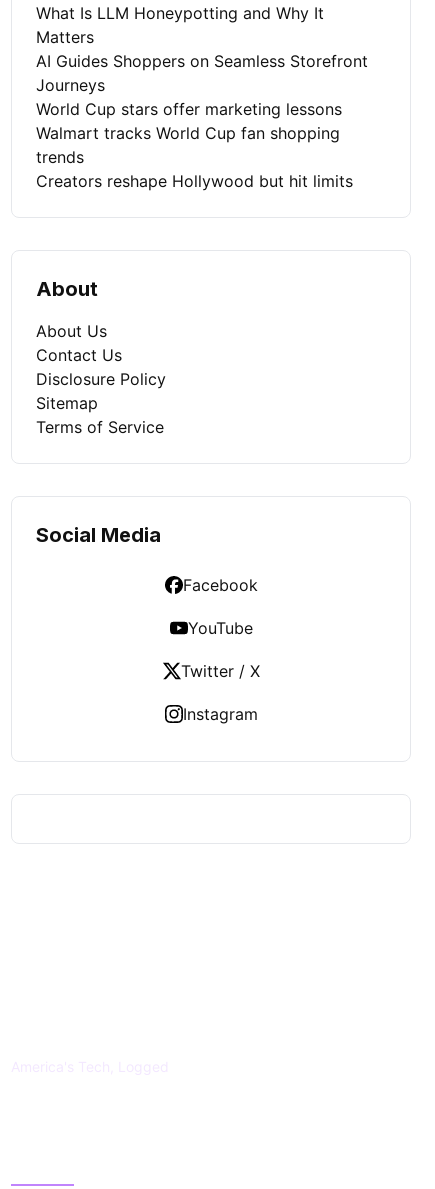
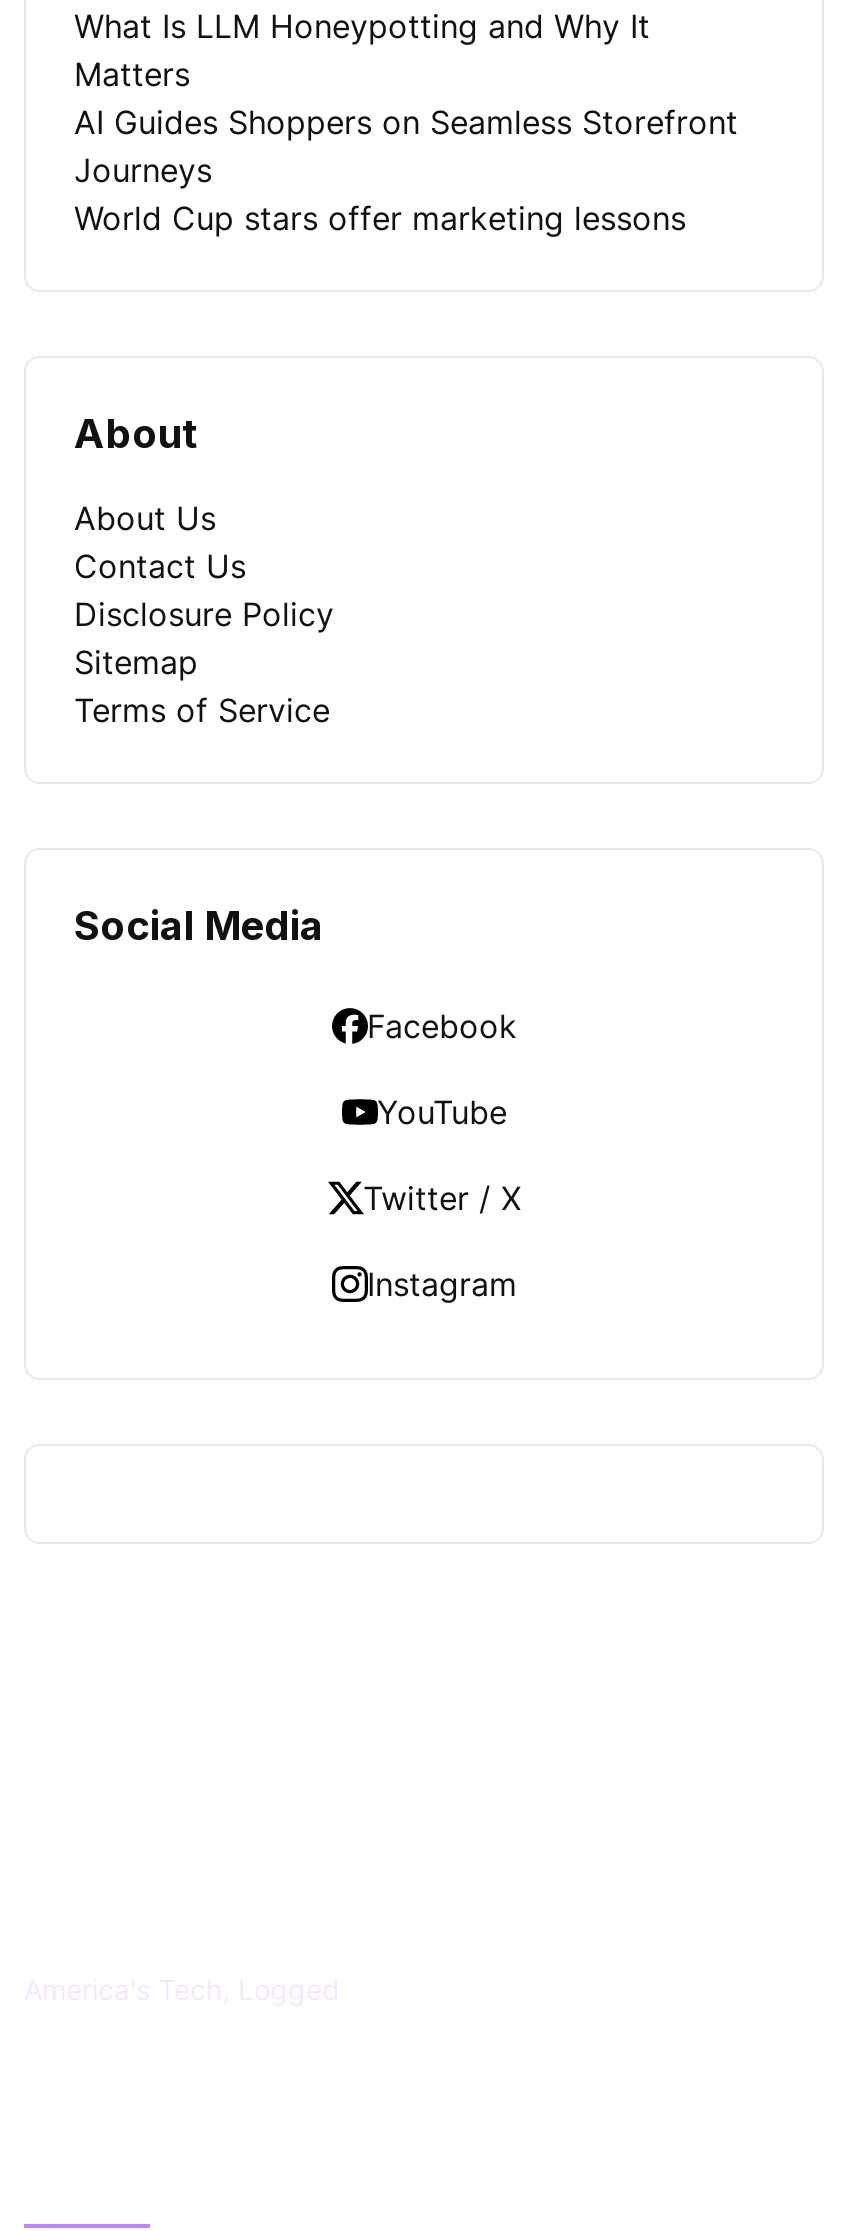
[36,123,353,191] Walmart tracks World Cup fan shopping | trends | Creators reshape Hollywood but hit limits -> none

